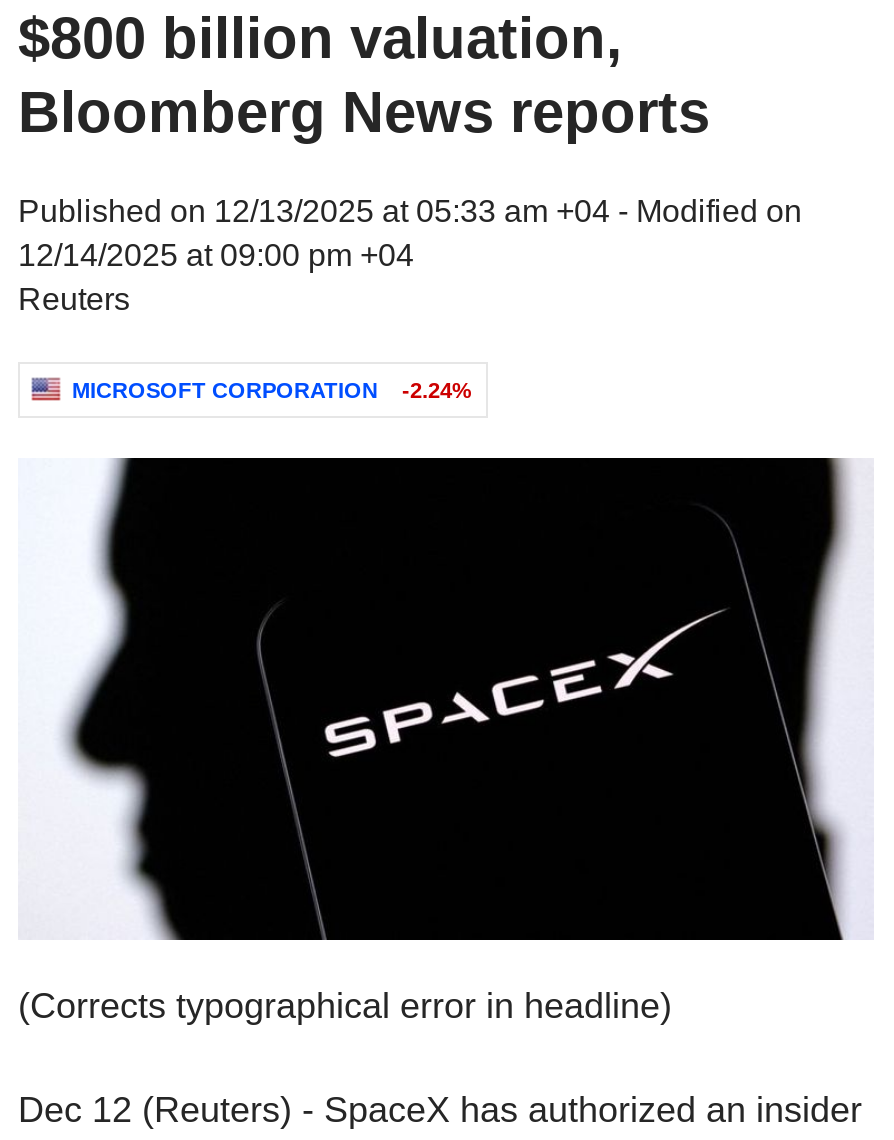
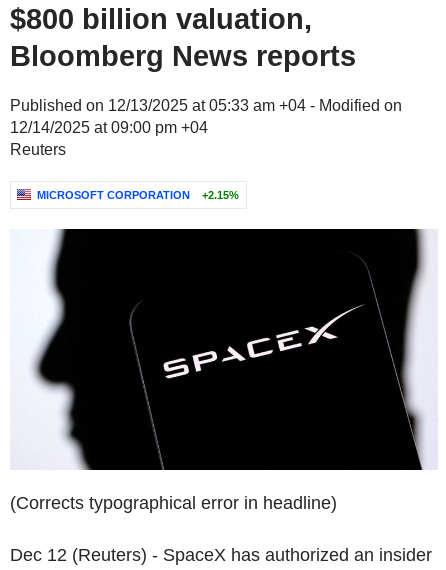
[72,378,472,402] MICROSOFT CORPORATION -2.24% -> [37,189,239,201] MICROSOFT CORPORATION +2.15%

